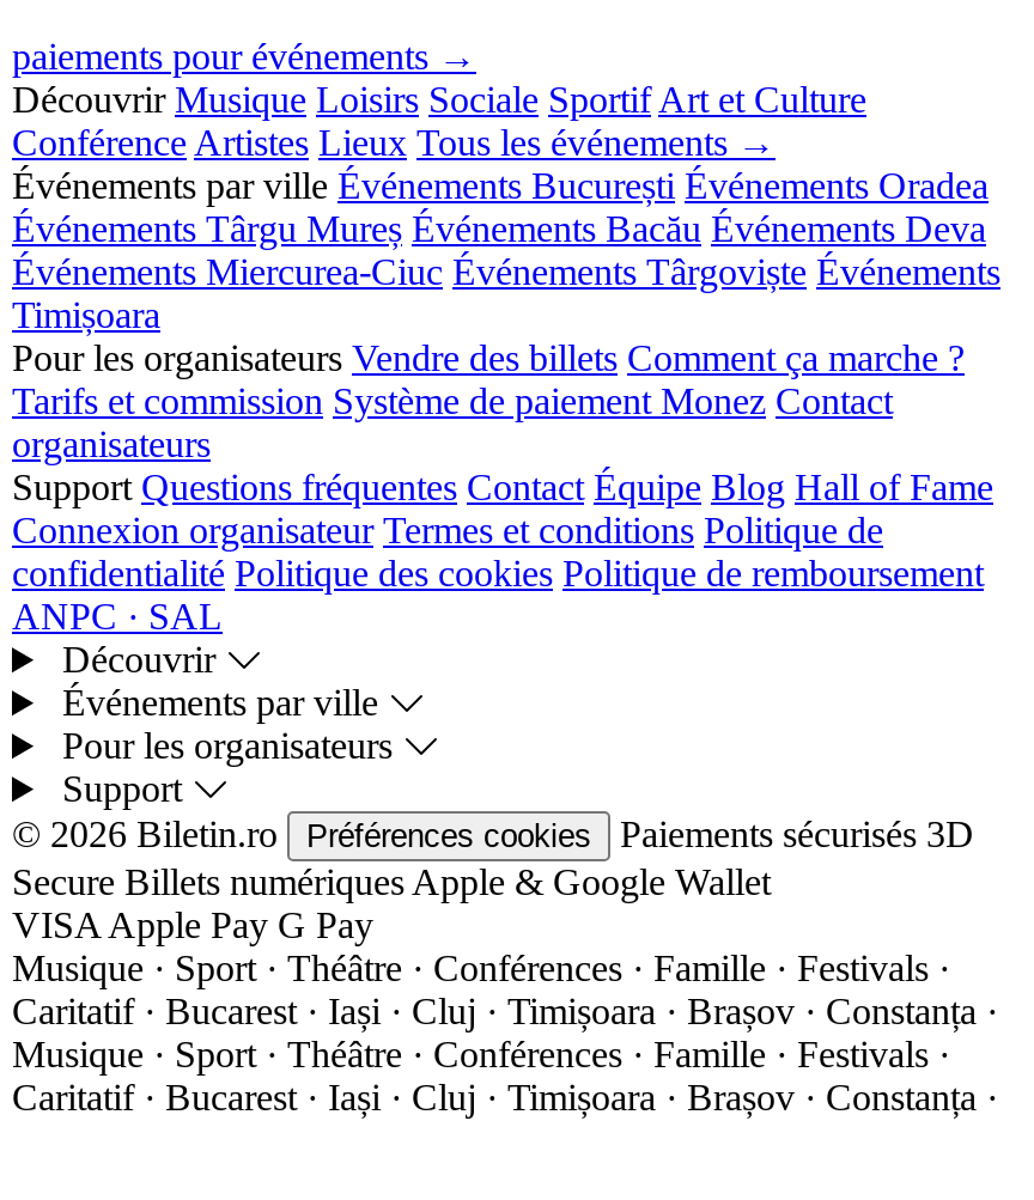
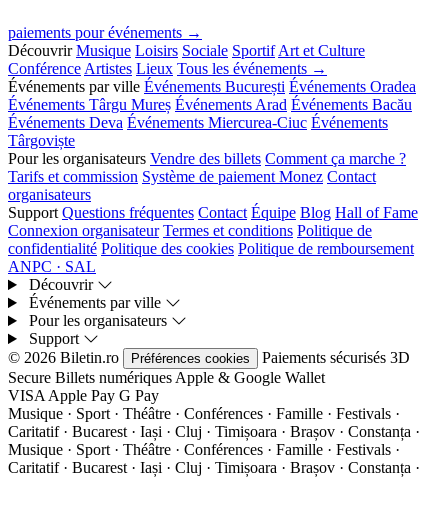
[12,208,1000,335] Événements Târgu Mureș Événements Bacău Événements Deva | Événements Miercurea-Ciuc Événements Târgoviște Événements | Timișoara -> [8,96,412,149] Événements Târgu Mureș Événements Arad Événements Bacău | Événements Deva Événements Miercurea-Ciuc Événements | Târgoviște

